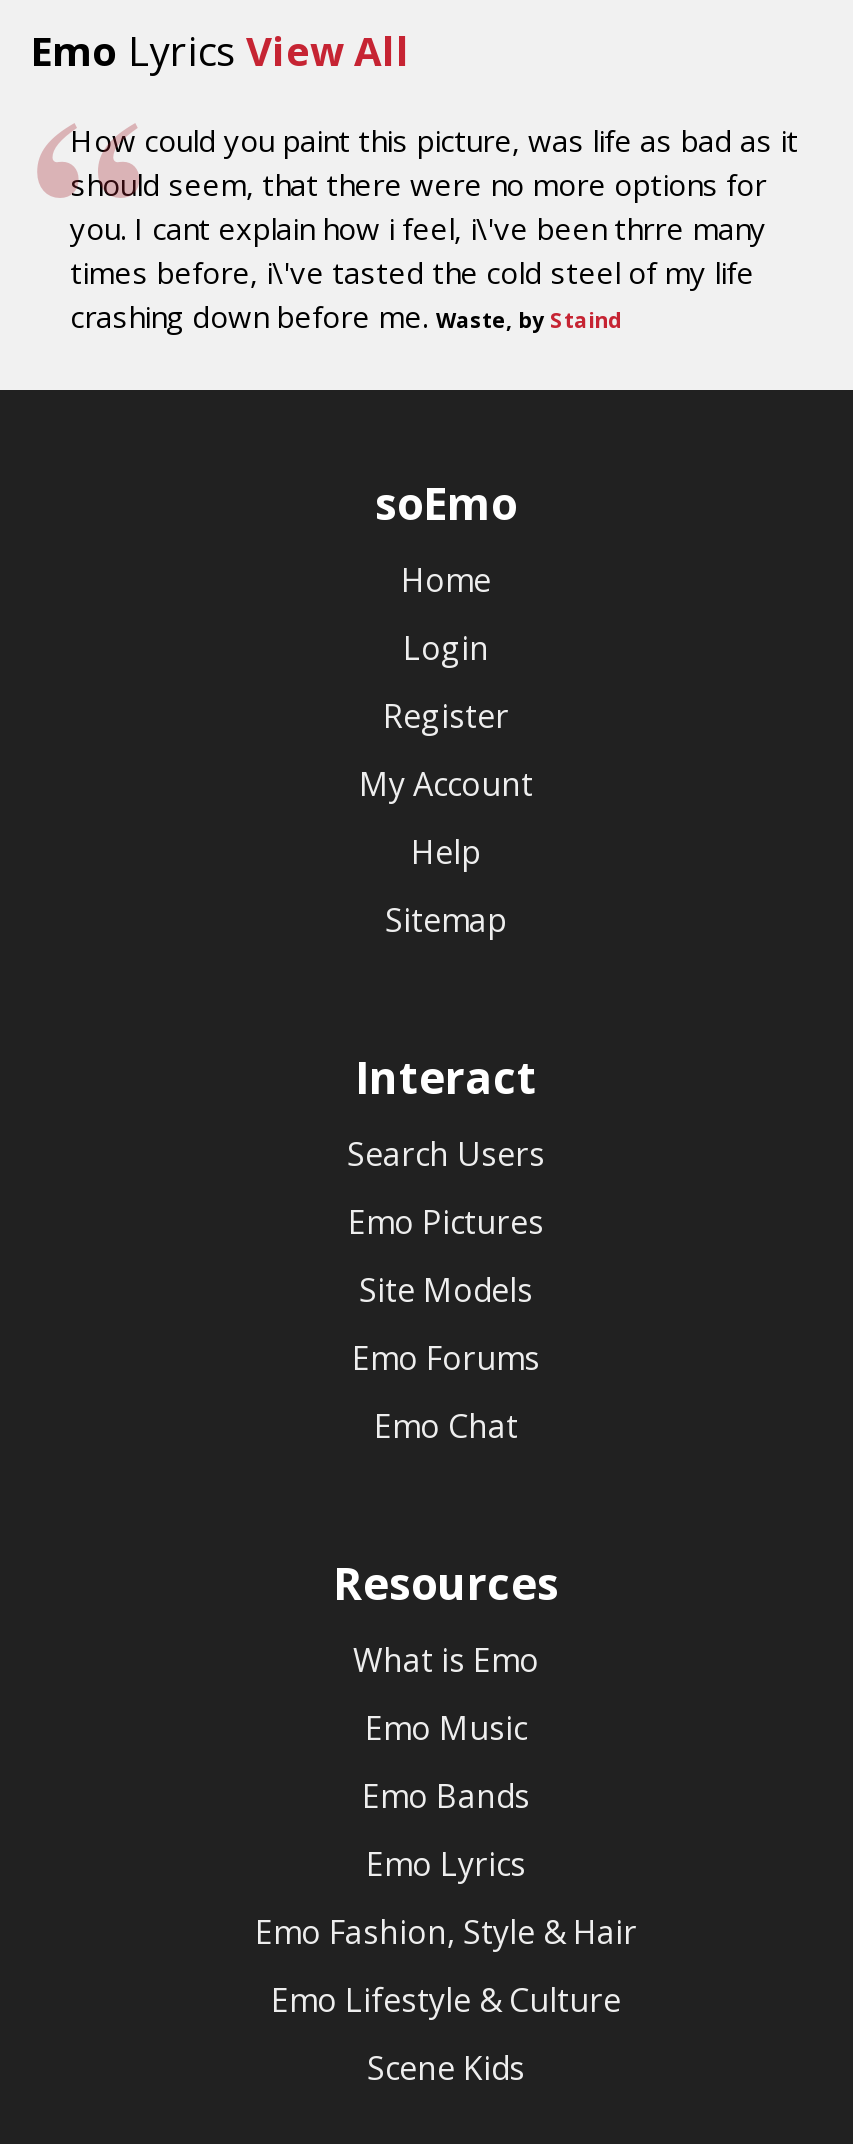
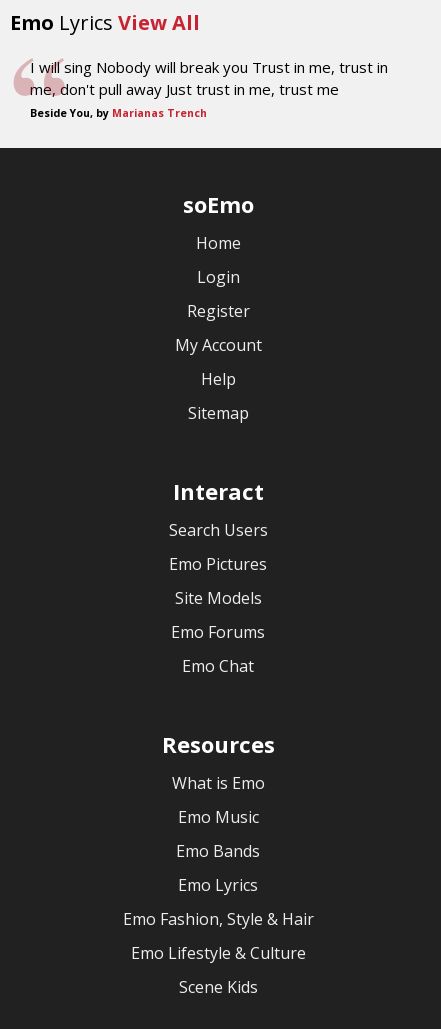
[70,120,798,336] How could you paint this picture, was life as bad as it | should seem, that there were no more options for | you. I cant explain how i feel, i\'ve been thrre many | times before, i\'ve tasted the cold steel of my life | crashing down before me. Waste, by Staind -> [30,57,388,120] I will sing Nobody will break you Trust in me, trust in | me, don't pull away Just trust in me, trust me | Beside You, by Marianas Trench

